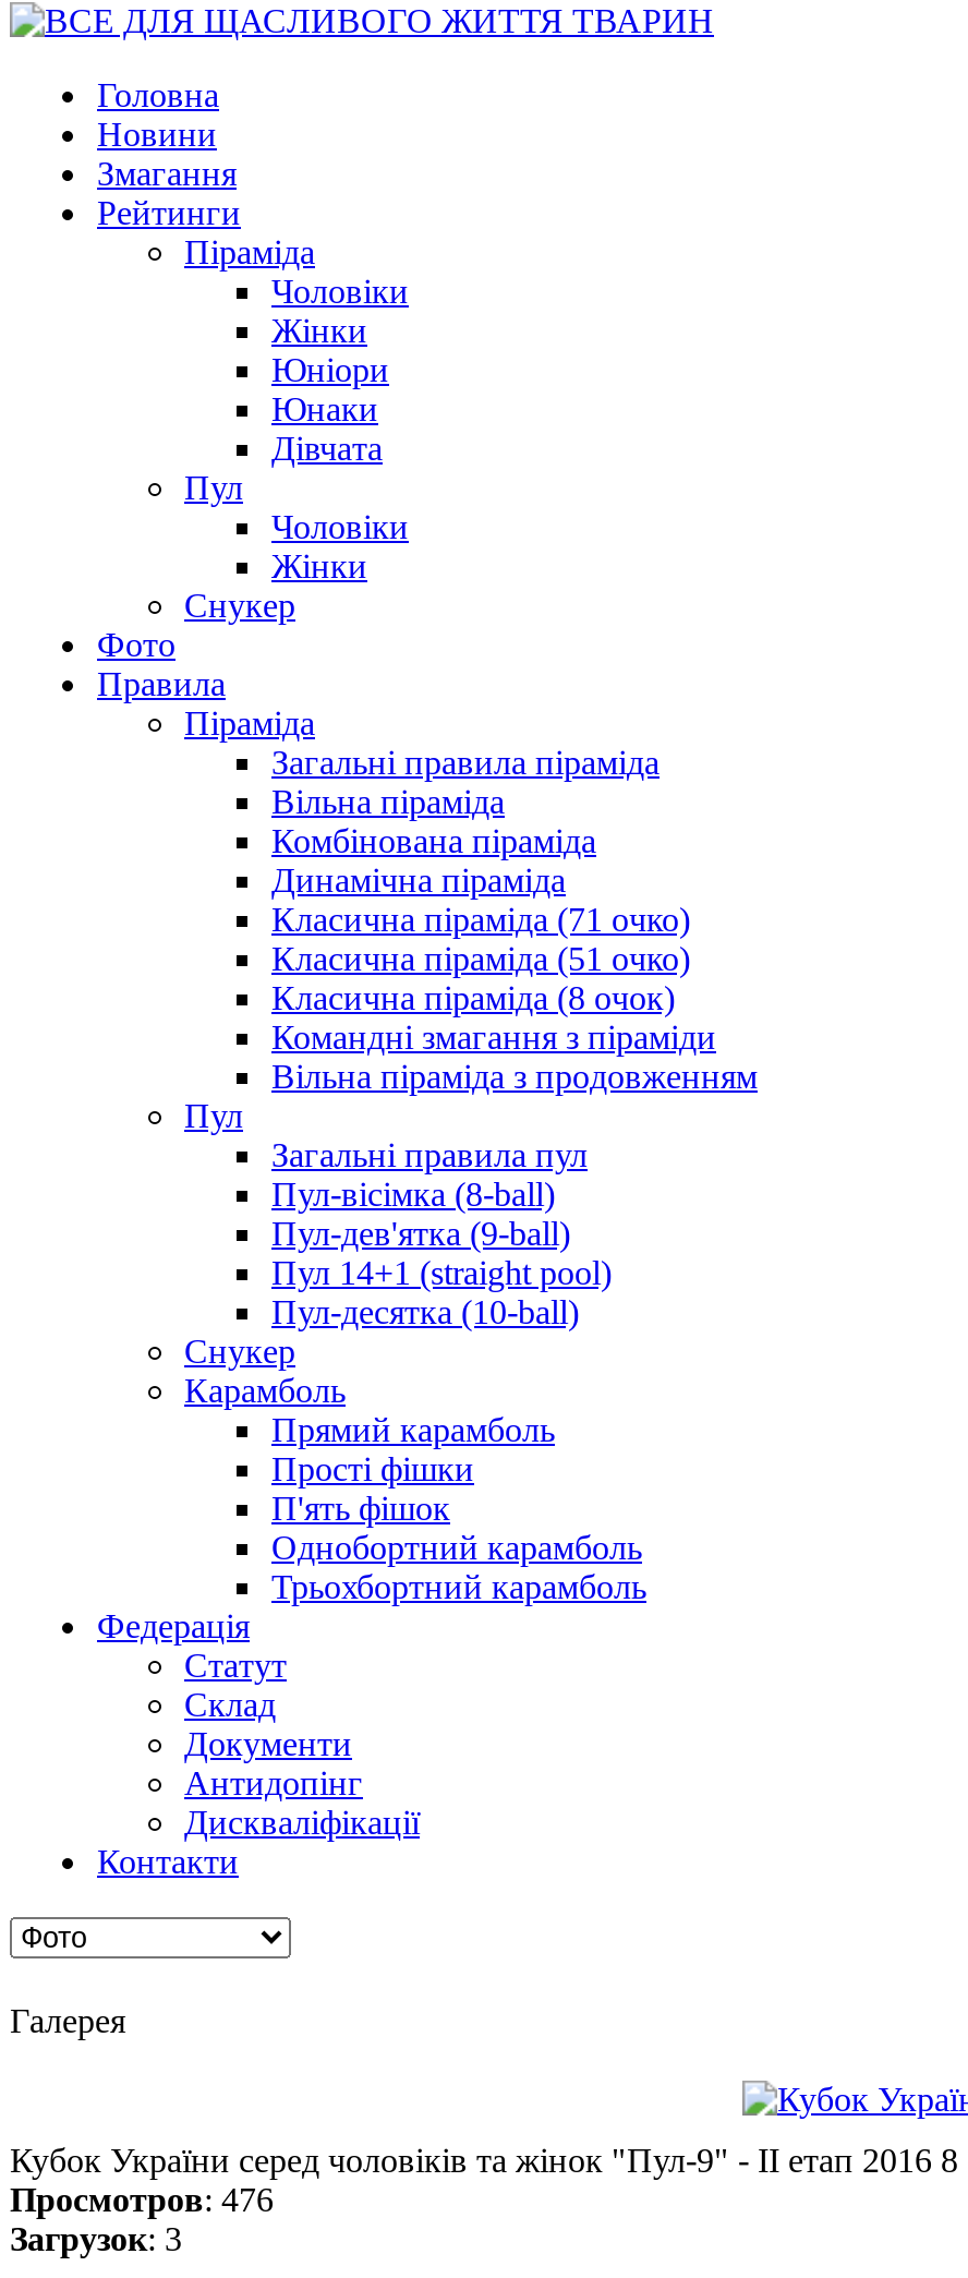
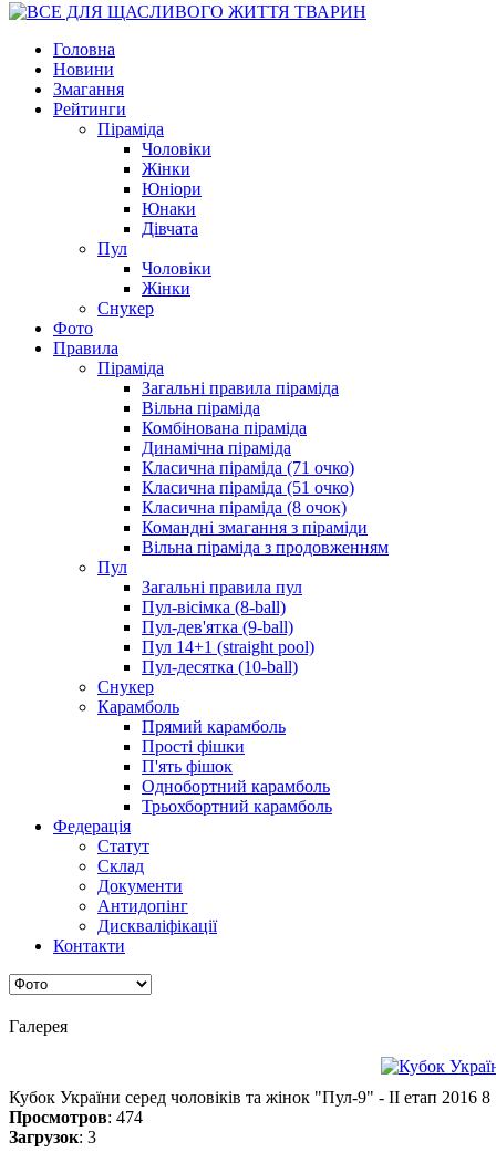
[10,2182,274,2219] Просмотров: 476 -> [9,1108,143,1127] Просмотров: 474

